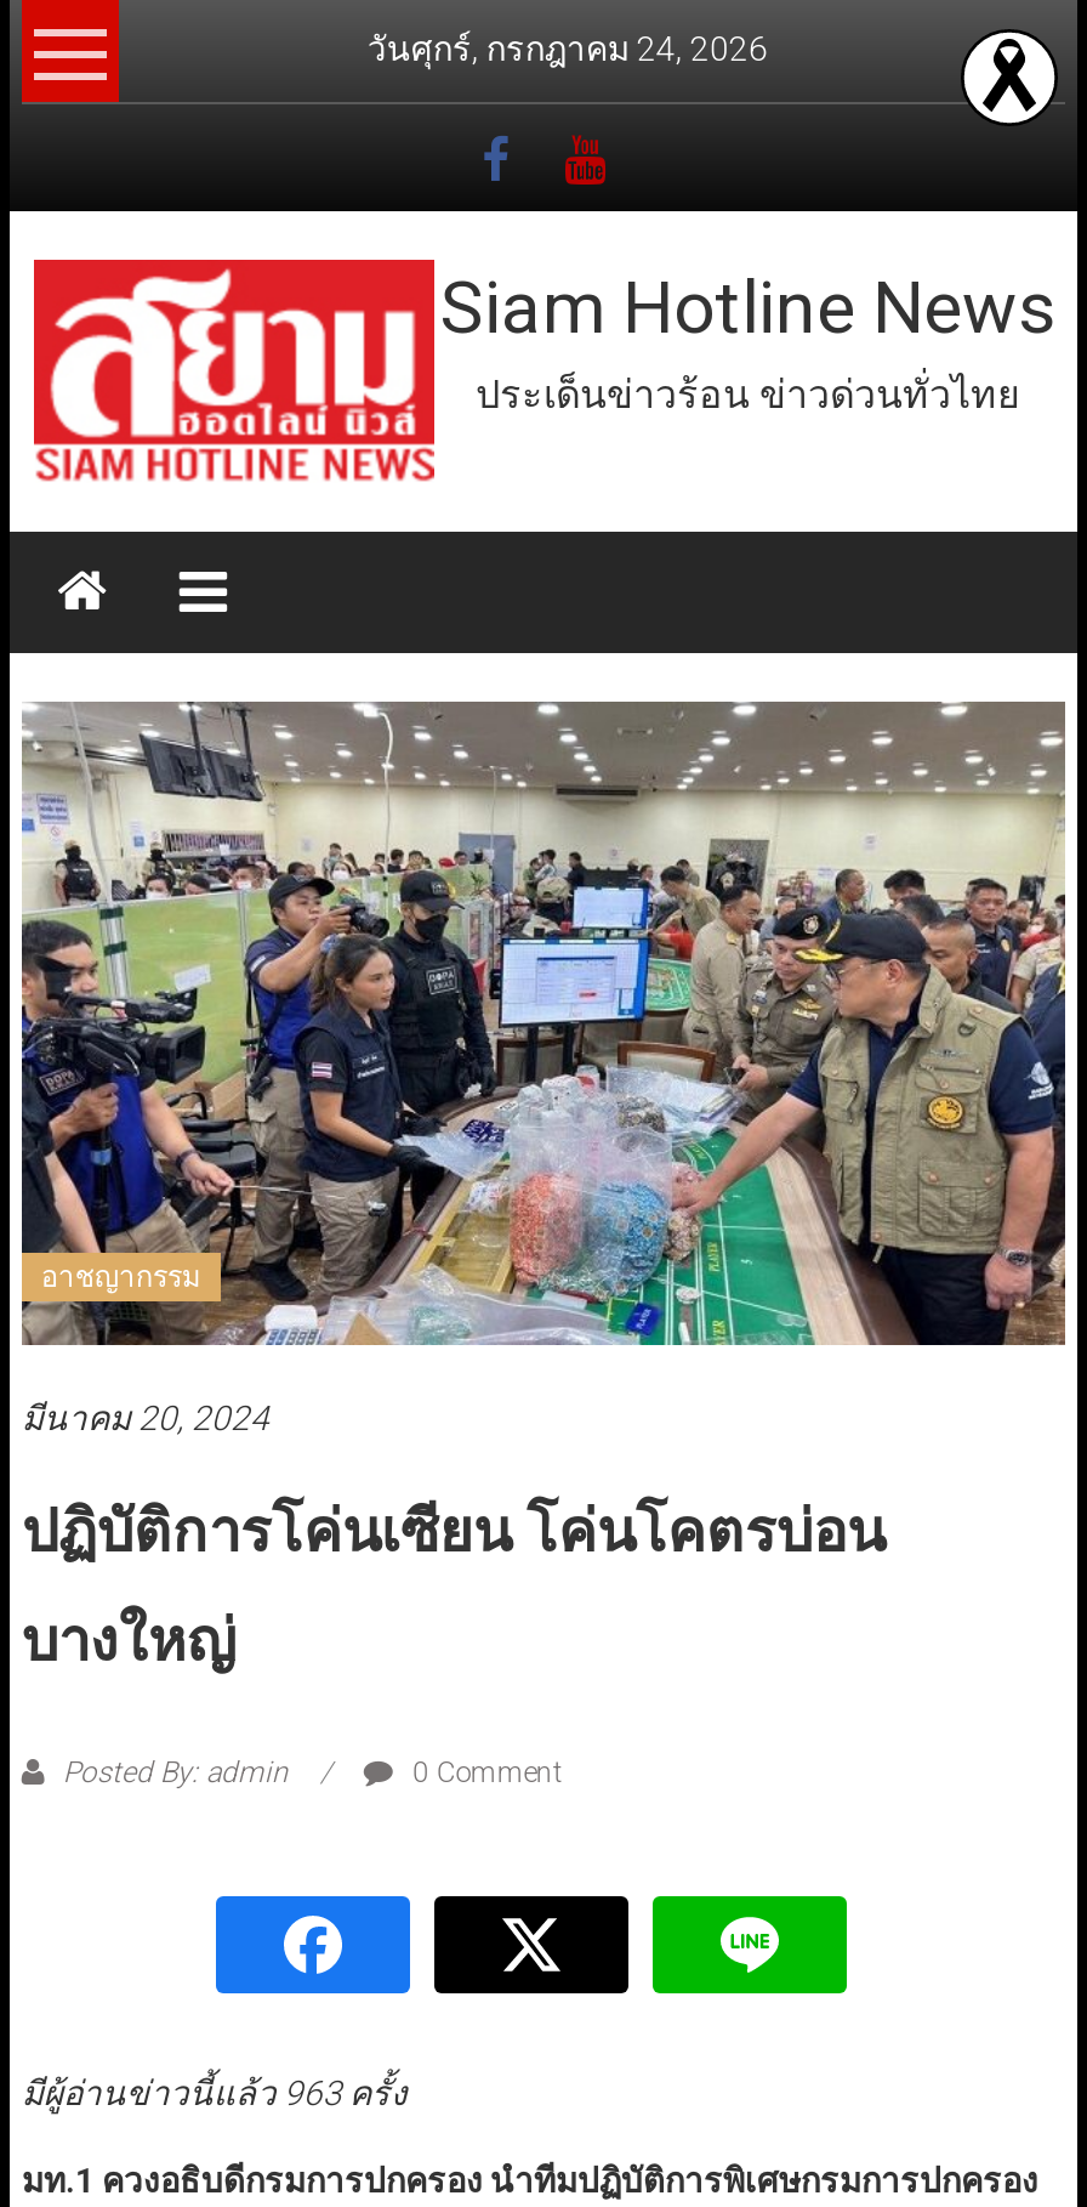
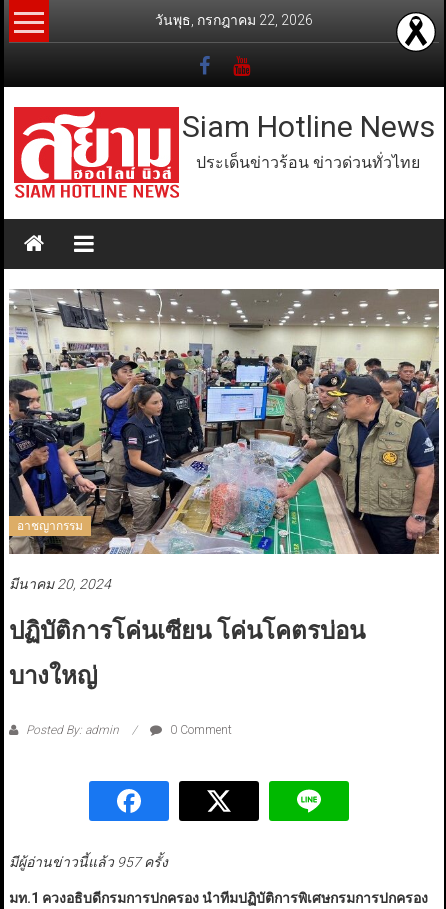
[367,29,768,68] วันศุกร์, กรกฎาคม 24, 2026 -> [155,12,313,28] วันพุธ, กรกฎาคม 22, 2026
[22,2074,407,2113] มีผู้อ่านข่าวนี้แล้ว 963 ครั้ง -> [9,854,168,870] มีผู้อ่านข่าวนี้แล้ว 957 ครั้ง

